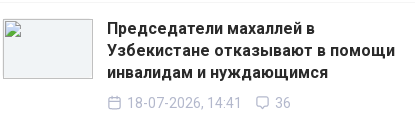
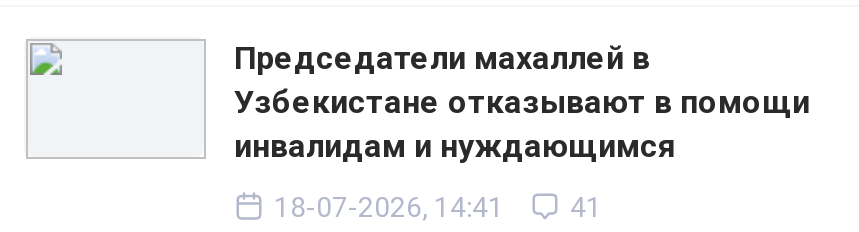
[275,95,291,111] 36 -> [570,190,602,222] 41

